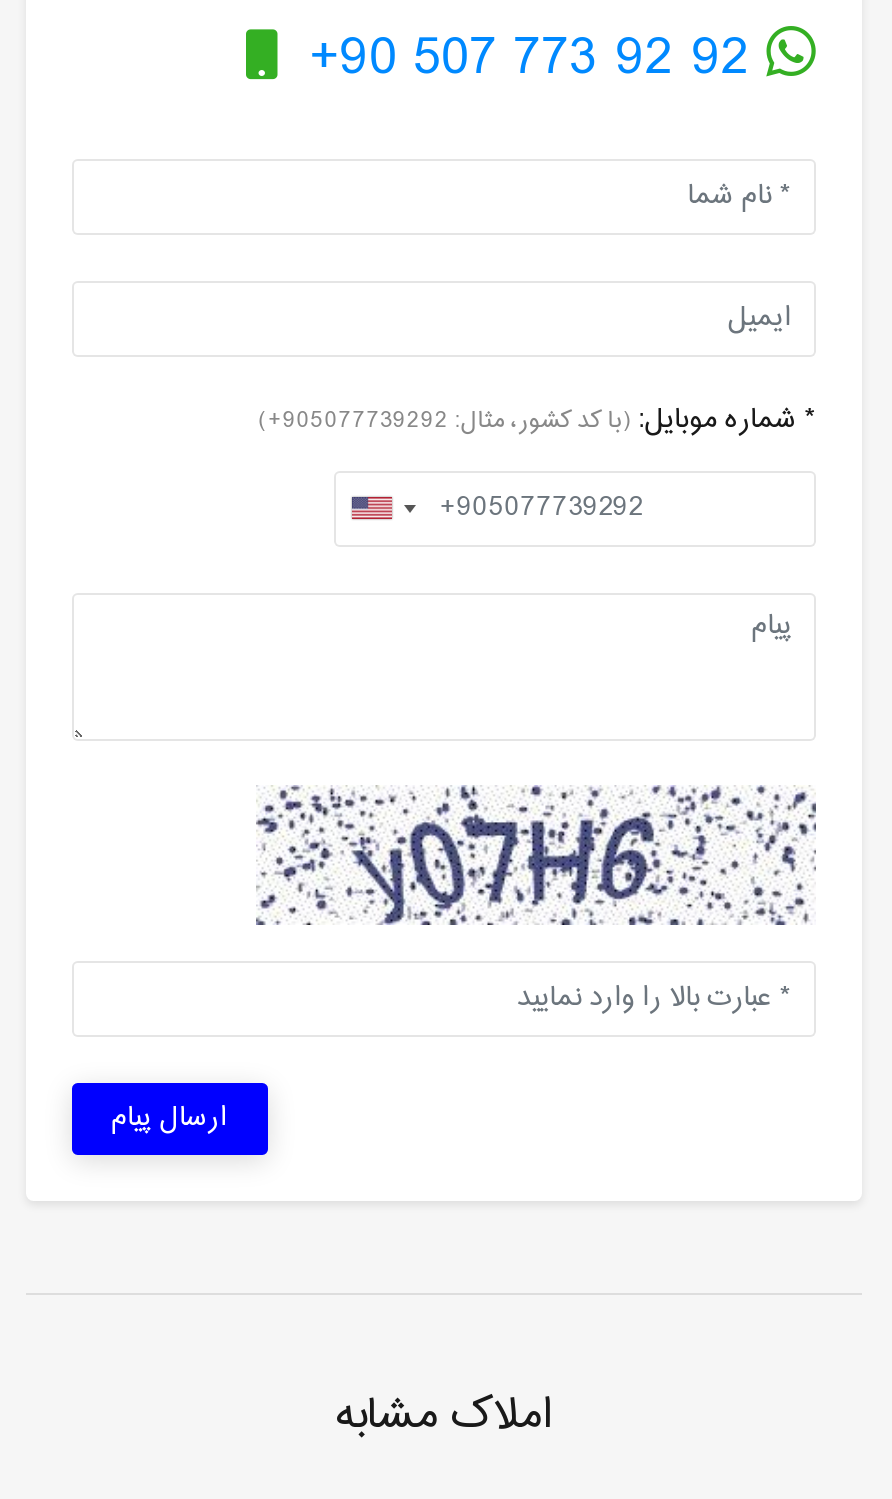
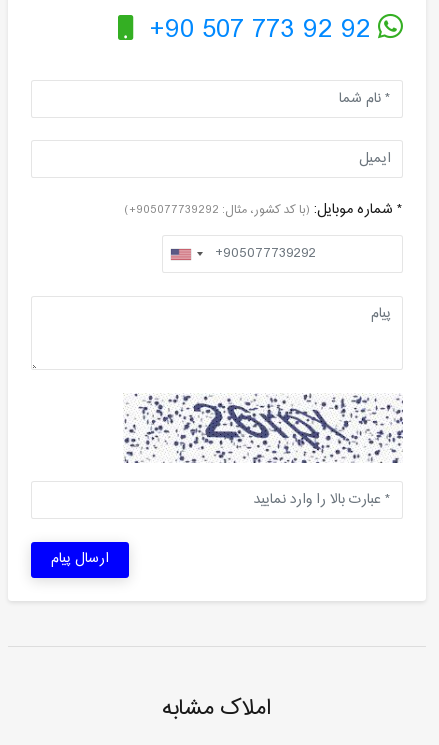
[256,784,816,926] [image] -> [124,393,403,464] [image]

